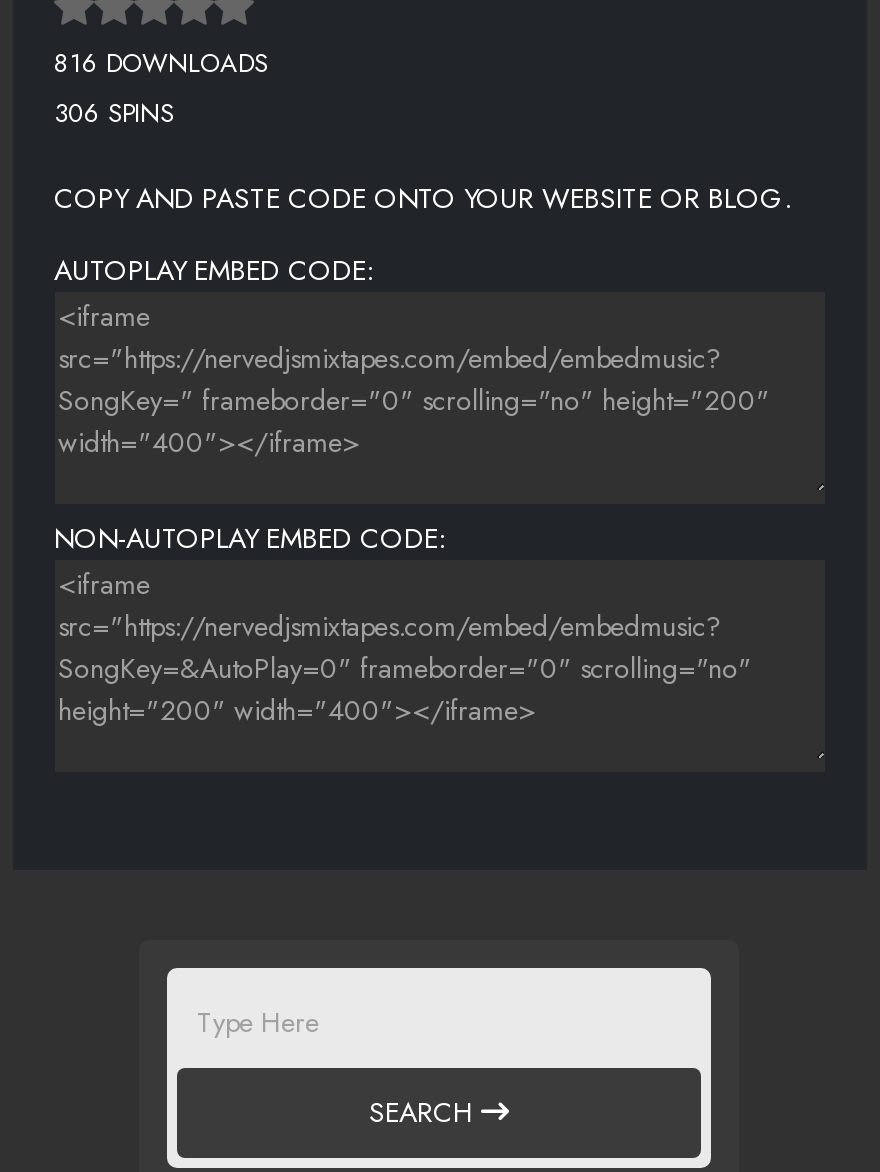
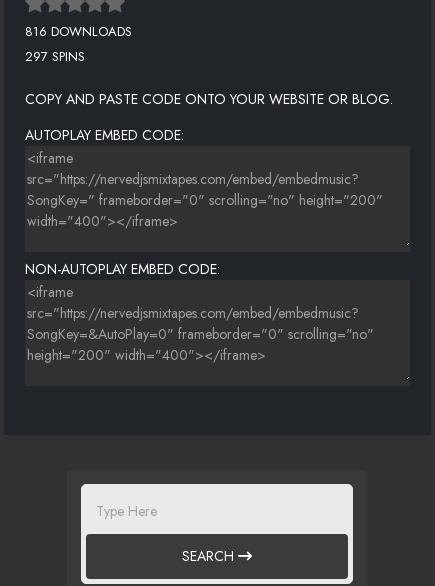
[54,93,174,131] 306 SPINS -> [24,46,84,65] 297 SPINS

